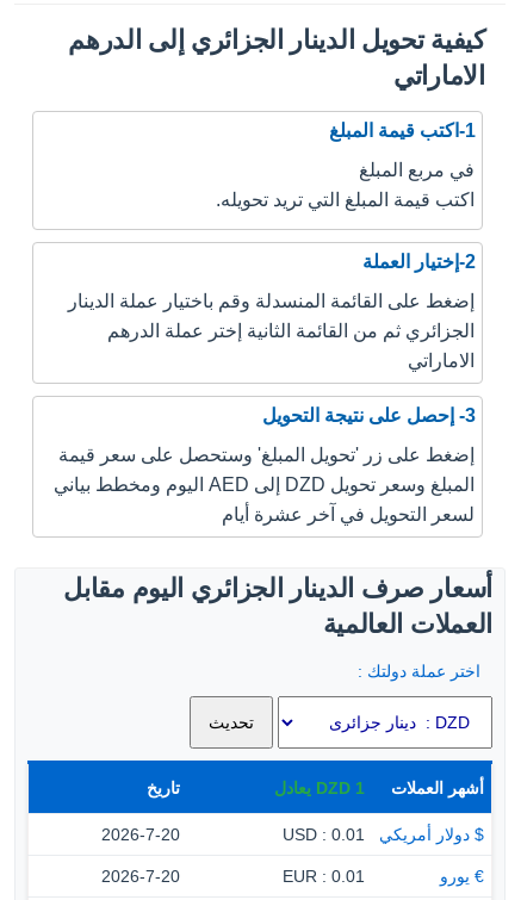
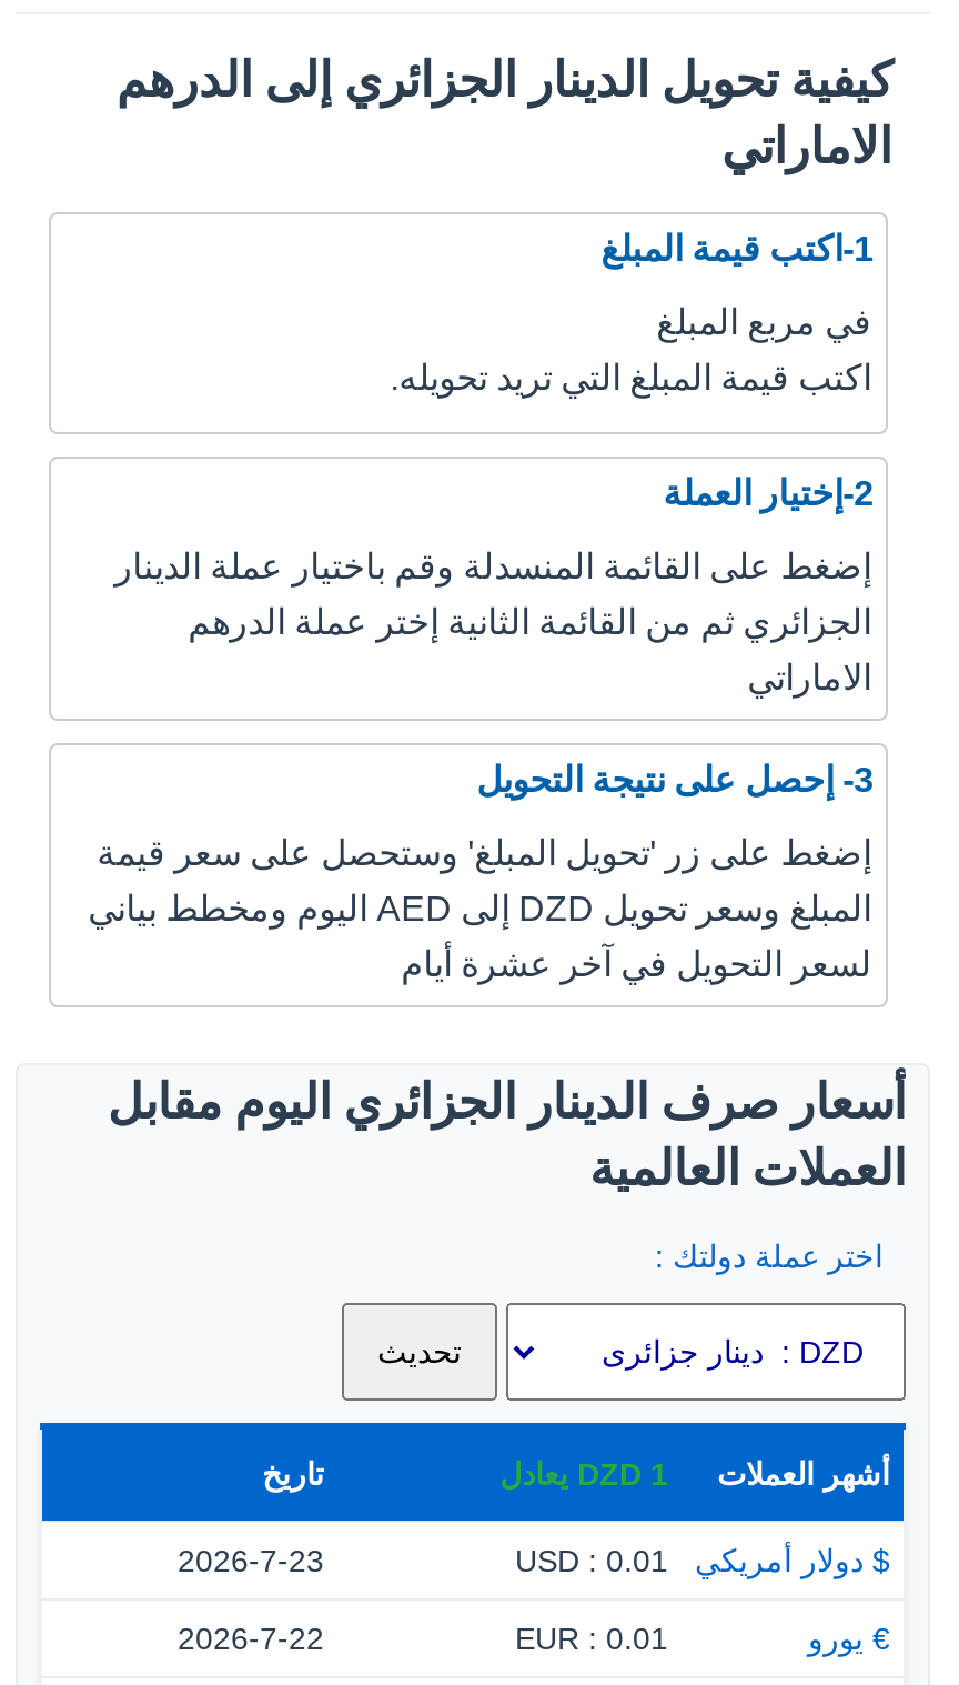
[101,825,180,844] 2026-7-20 -> [178,1543,324,1578] 2026-7-23
[101,867,180,886] 2026-7-20 -> [178,1621,324,1656] 2026-7-22

